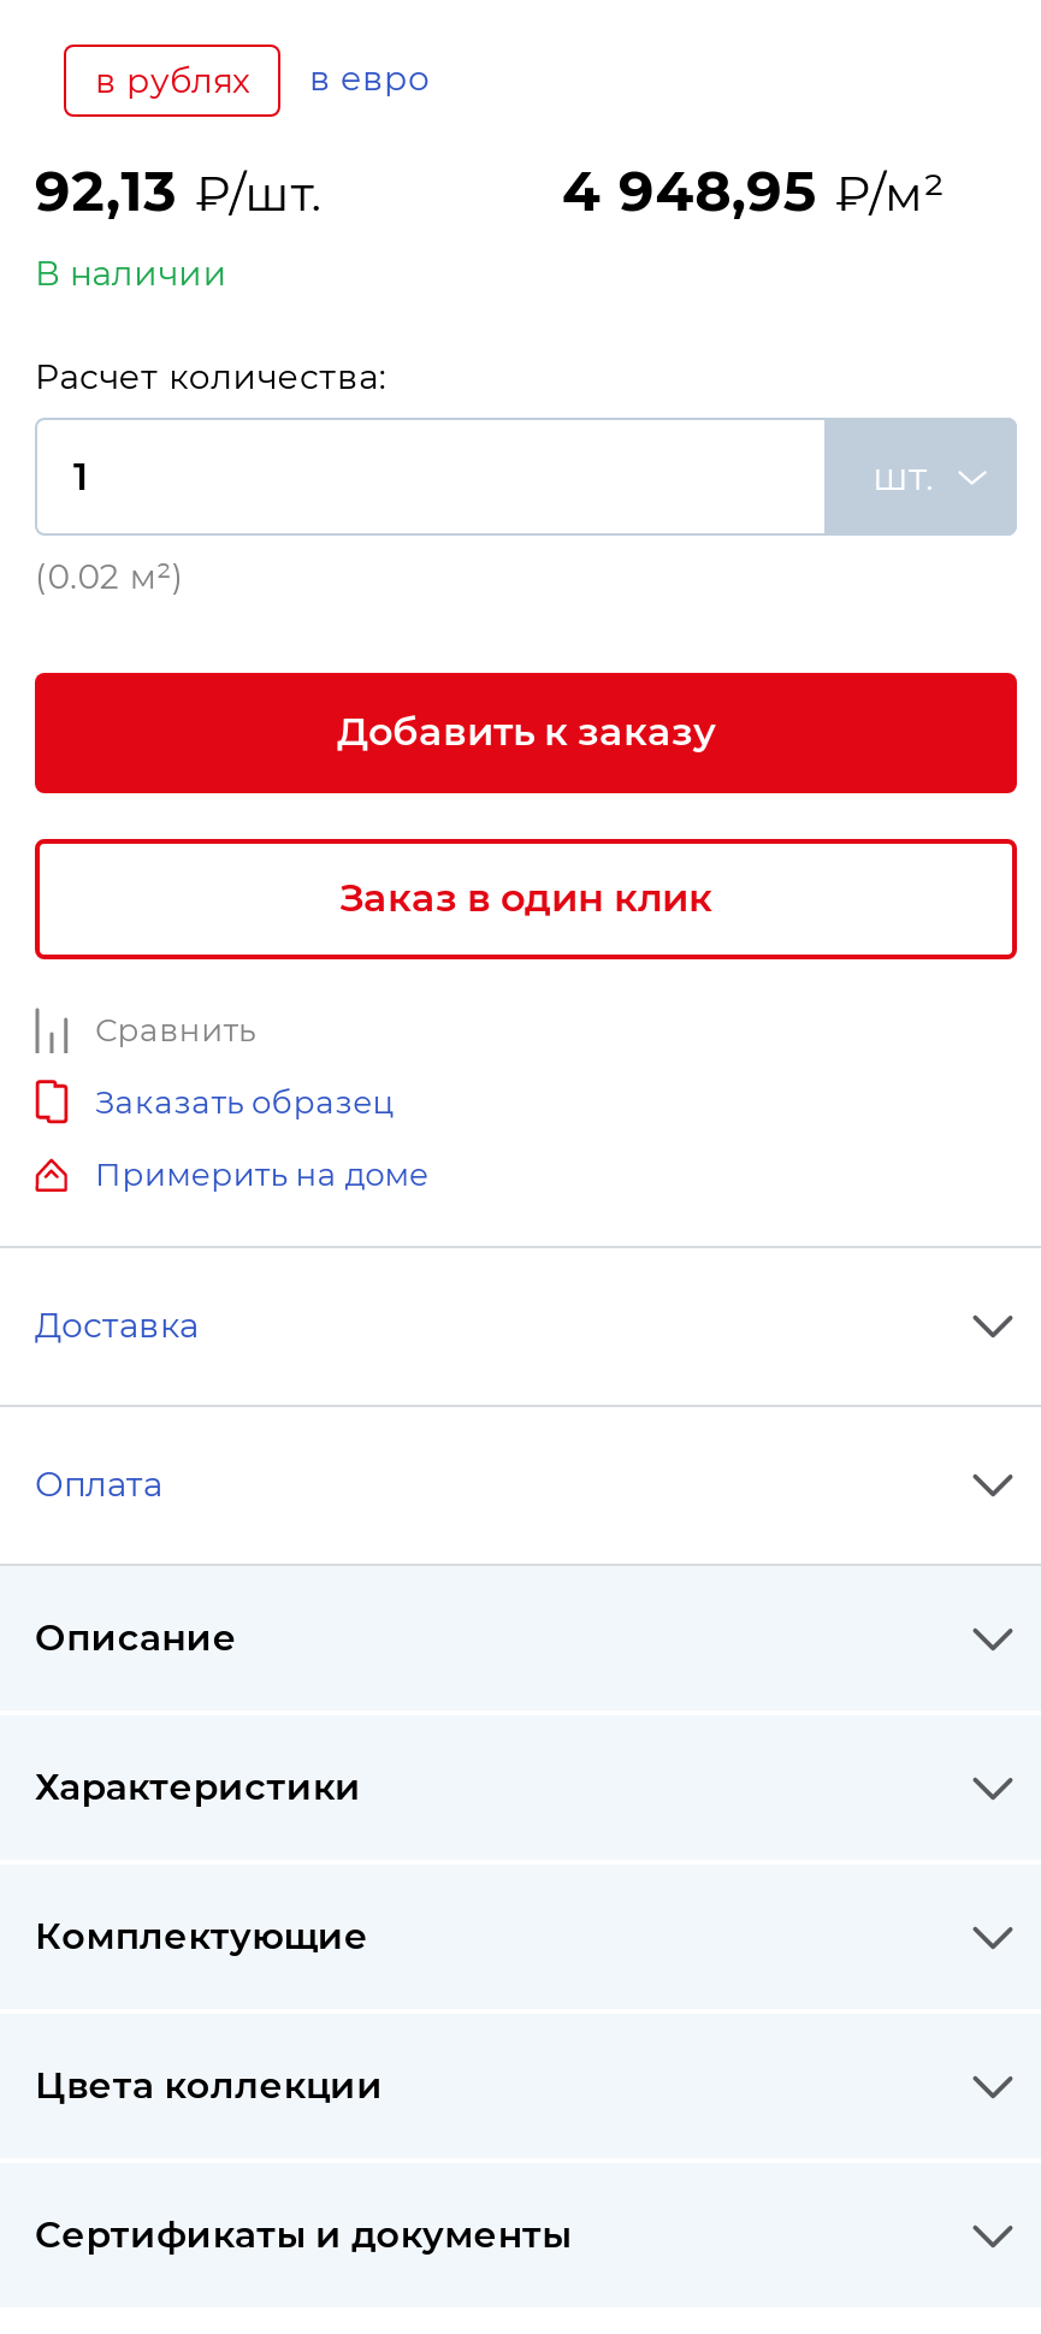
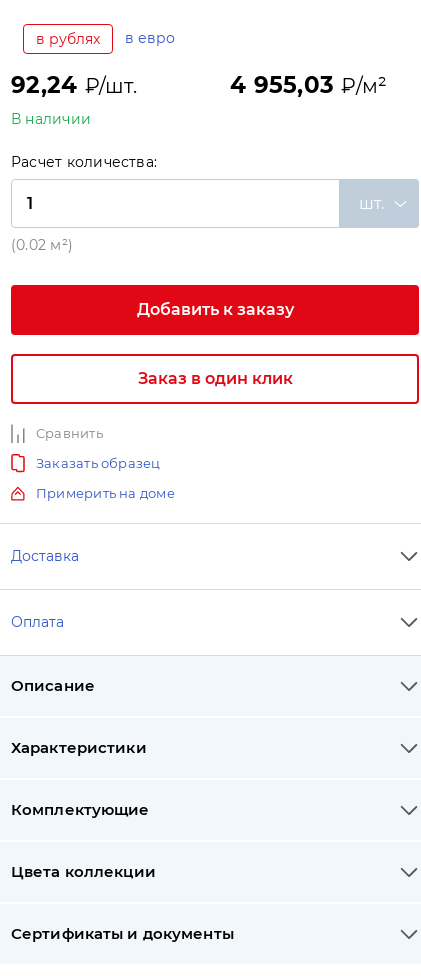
[35,158,321,225] 92,13 ₽/шт. -> [11,71,137,99] 92,24 ₽/шт.
[562,158,946,225] 4 948,95 ₽/м² -> [230,71,387,99] 4 955,03 ₽/м²

